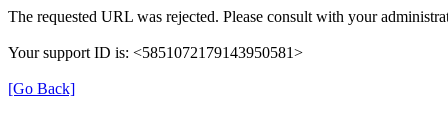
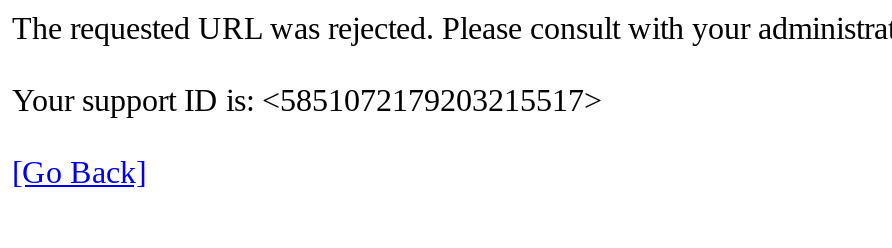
[8,44,303,61] Your support ID is: <5851072179143950581> -> [12,83,602,117] Your support ID is: <5851072179203215517>

